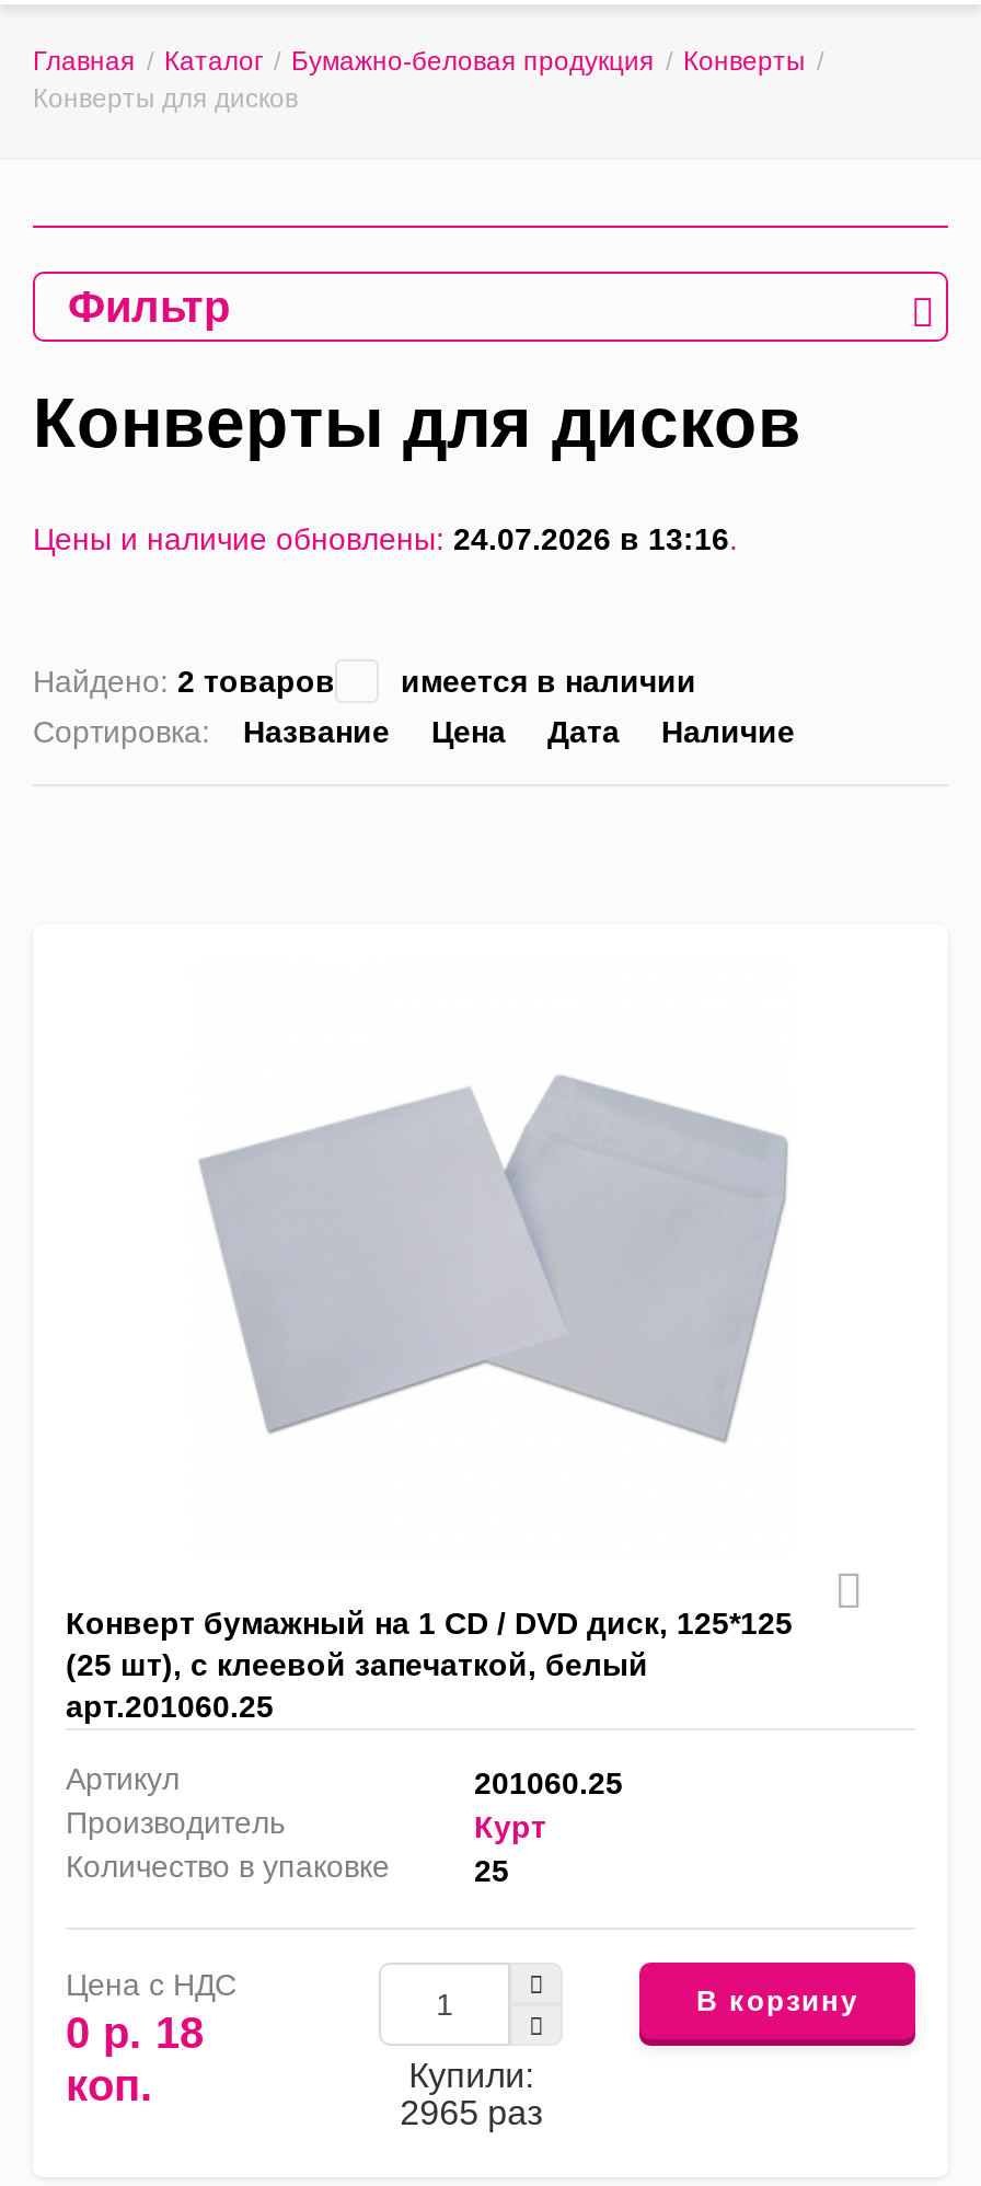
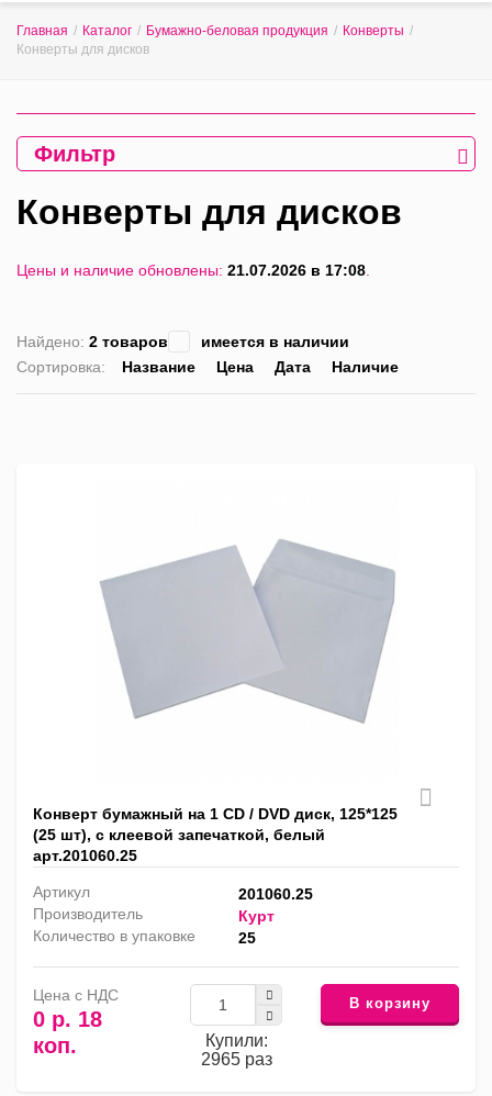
[33,522,738,557] Цены и наличие обновлены: 24.07.2026 в 13:16. -> [16,262,370,279] Цены и наличие обновлены: 21.07.2026 в 17:08.

